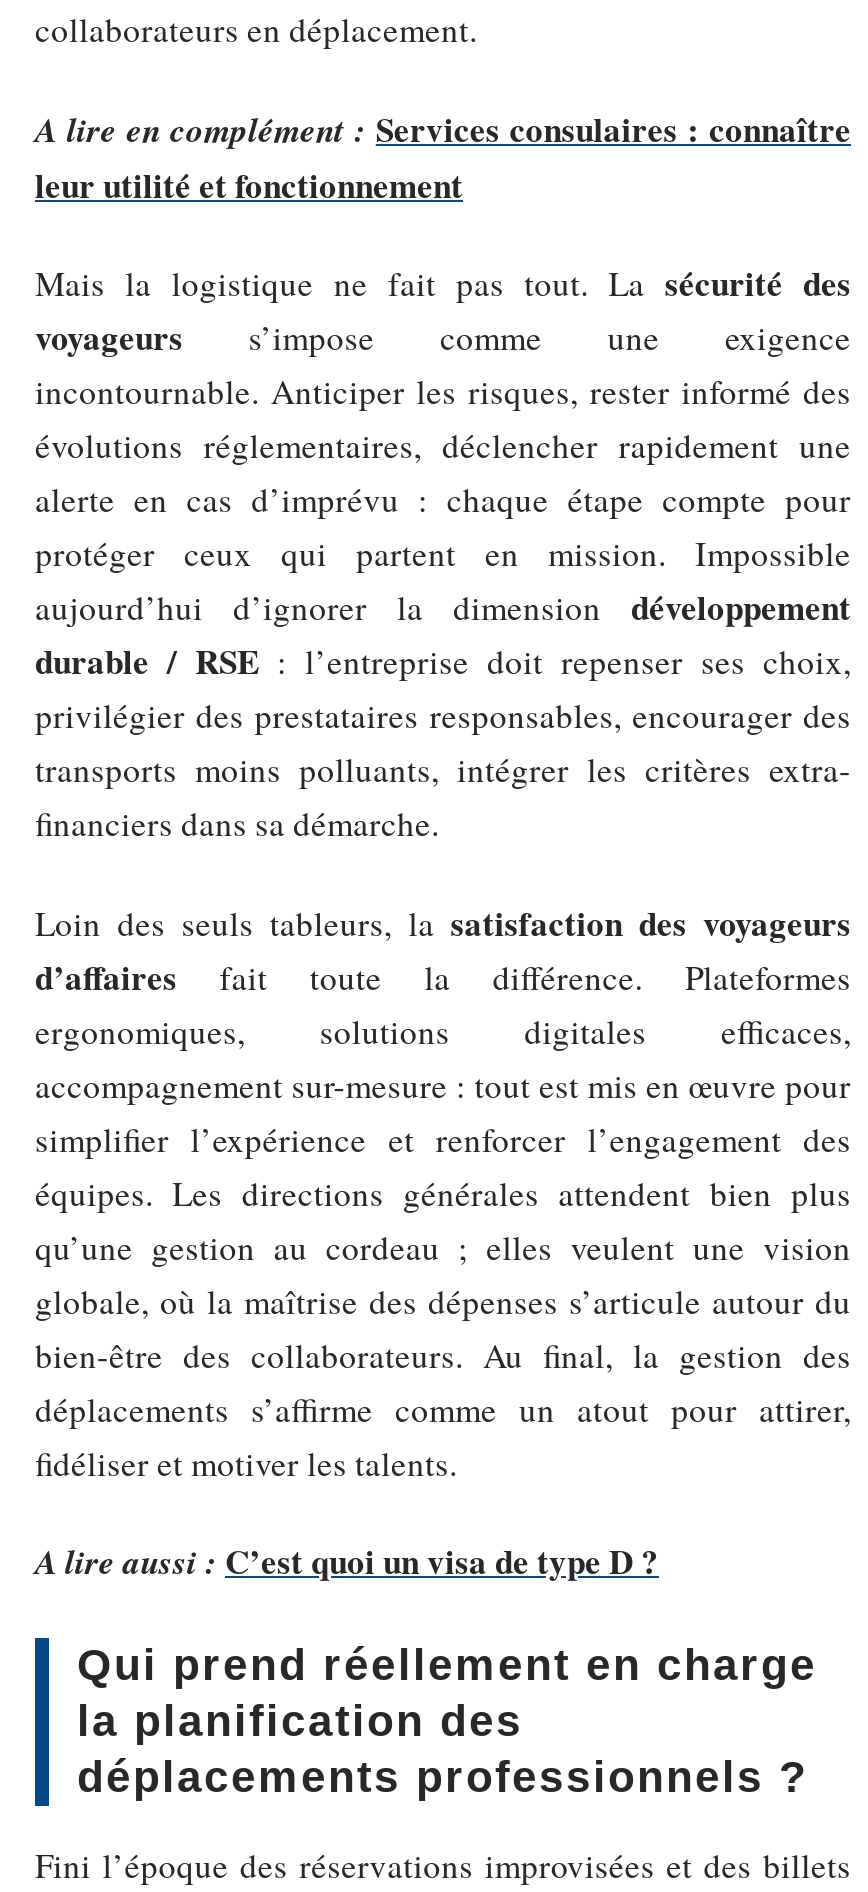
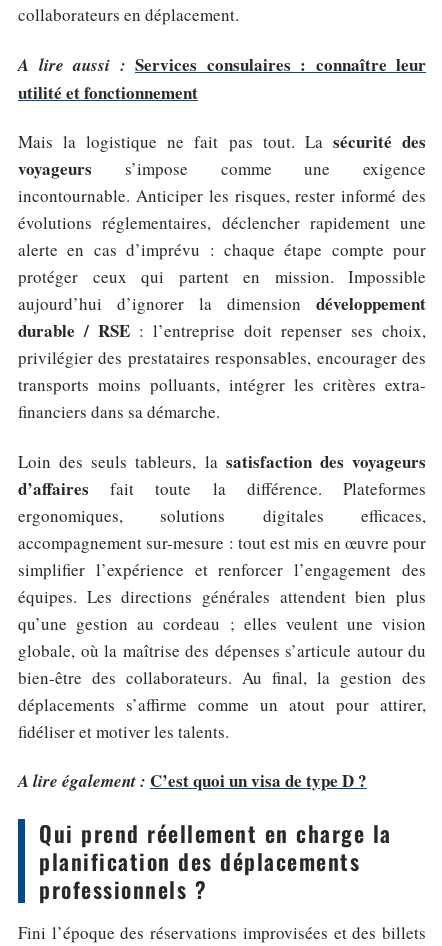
[35,103,851,209] A lire en complément : Services consulaires : connaître | leur utilité et fonctionnement -> [18,51,426,104] A lire aussi : Services consulaires : connaître leur | utilité et fonctionnement
[35,1536,659,1586] A lire aussi : C’est quoi un visa de type D ? -> [18,768,367,793] A lire également : C’est quoi un visa de type D ?

